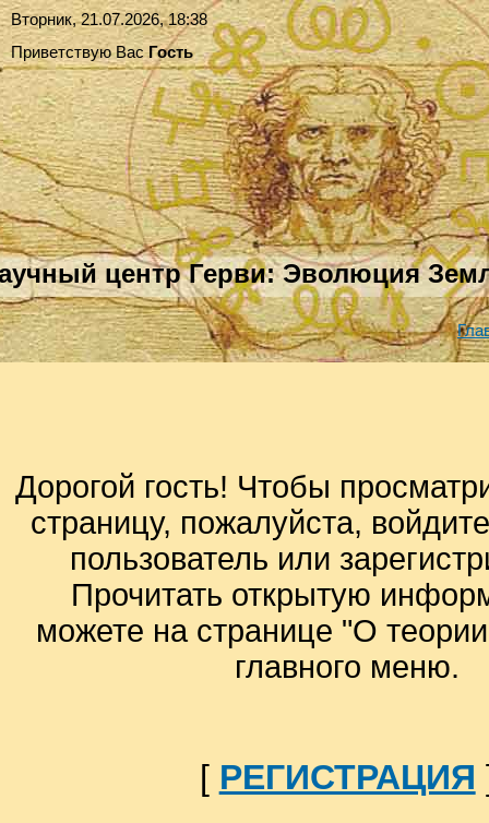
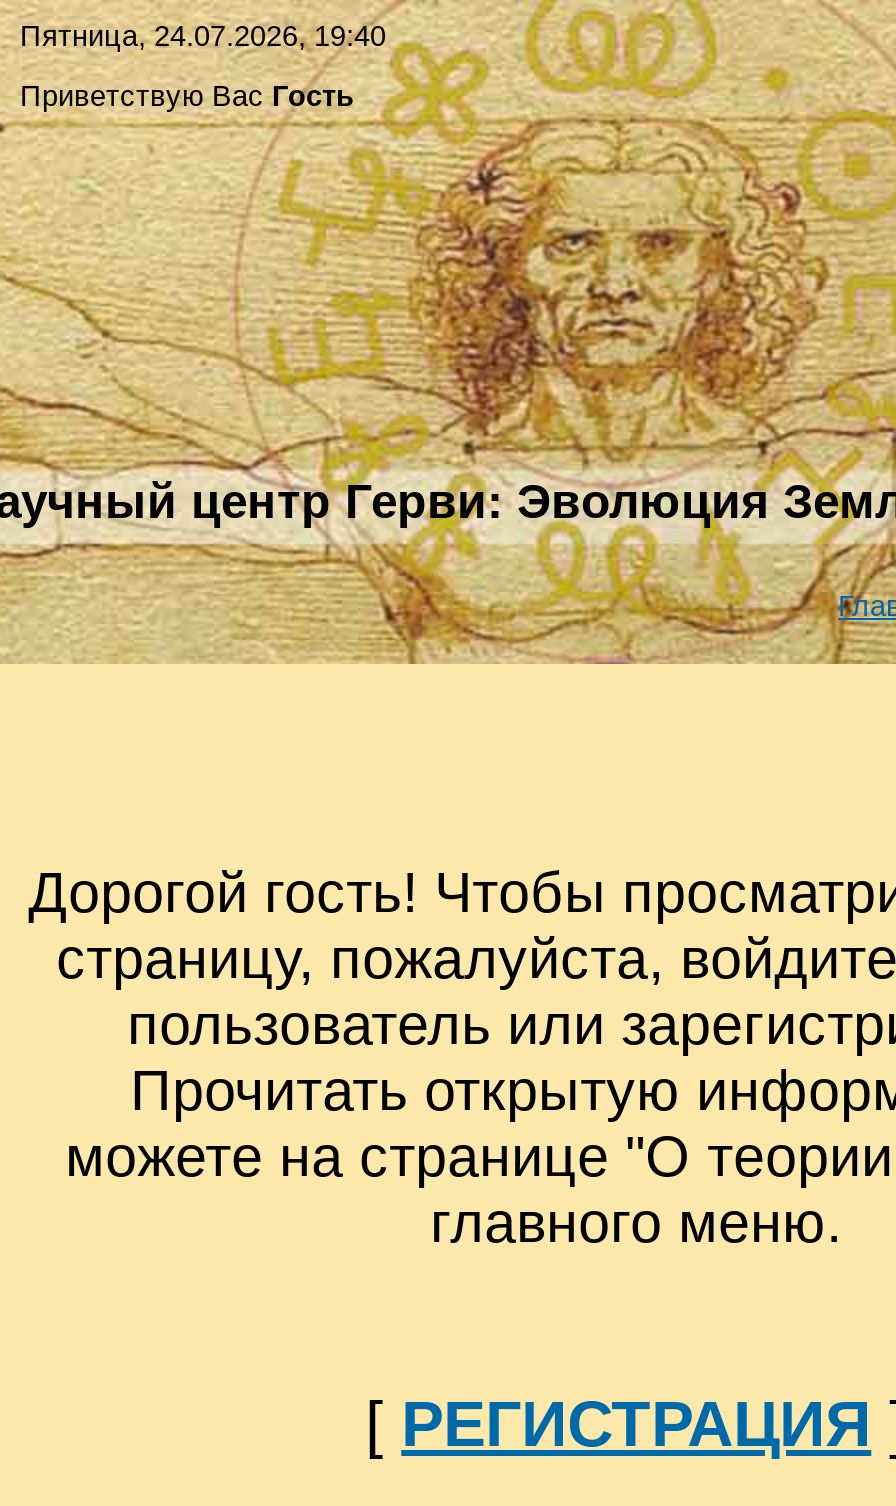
[11,11,207,28] Вторник, 21.07.2026, 18:38 -> [20,20,386,52] Пятница, 24.07.2026, 19:40

